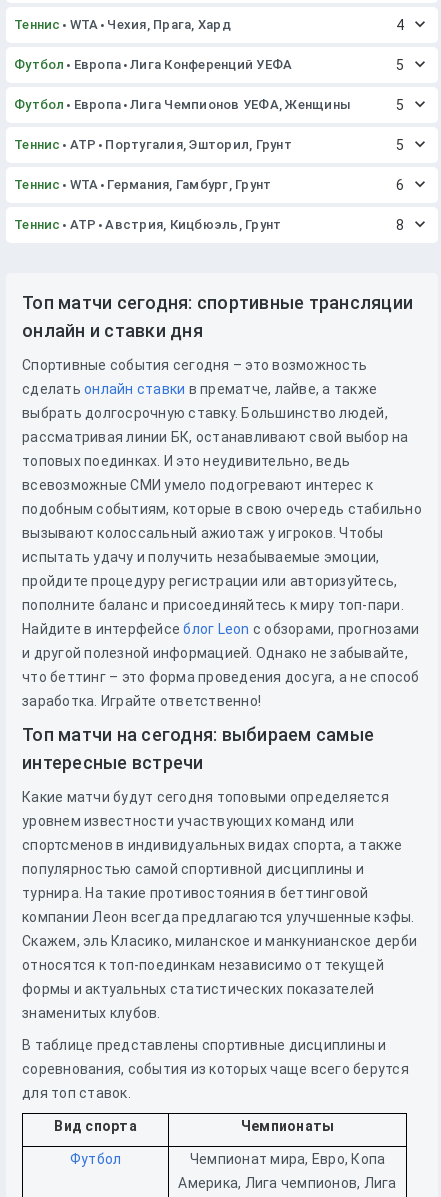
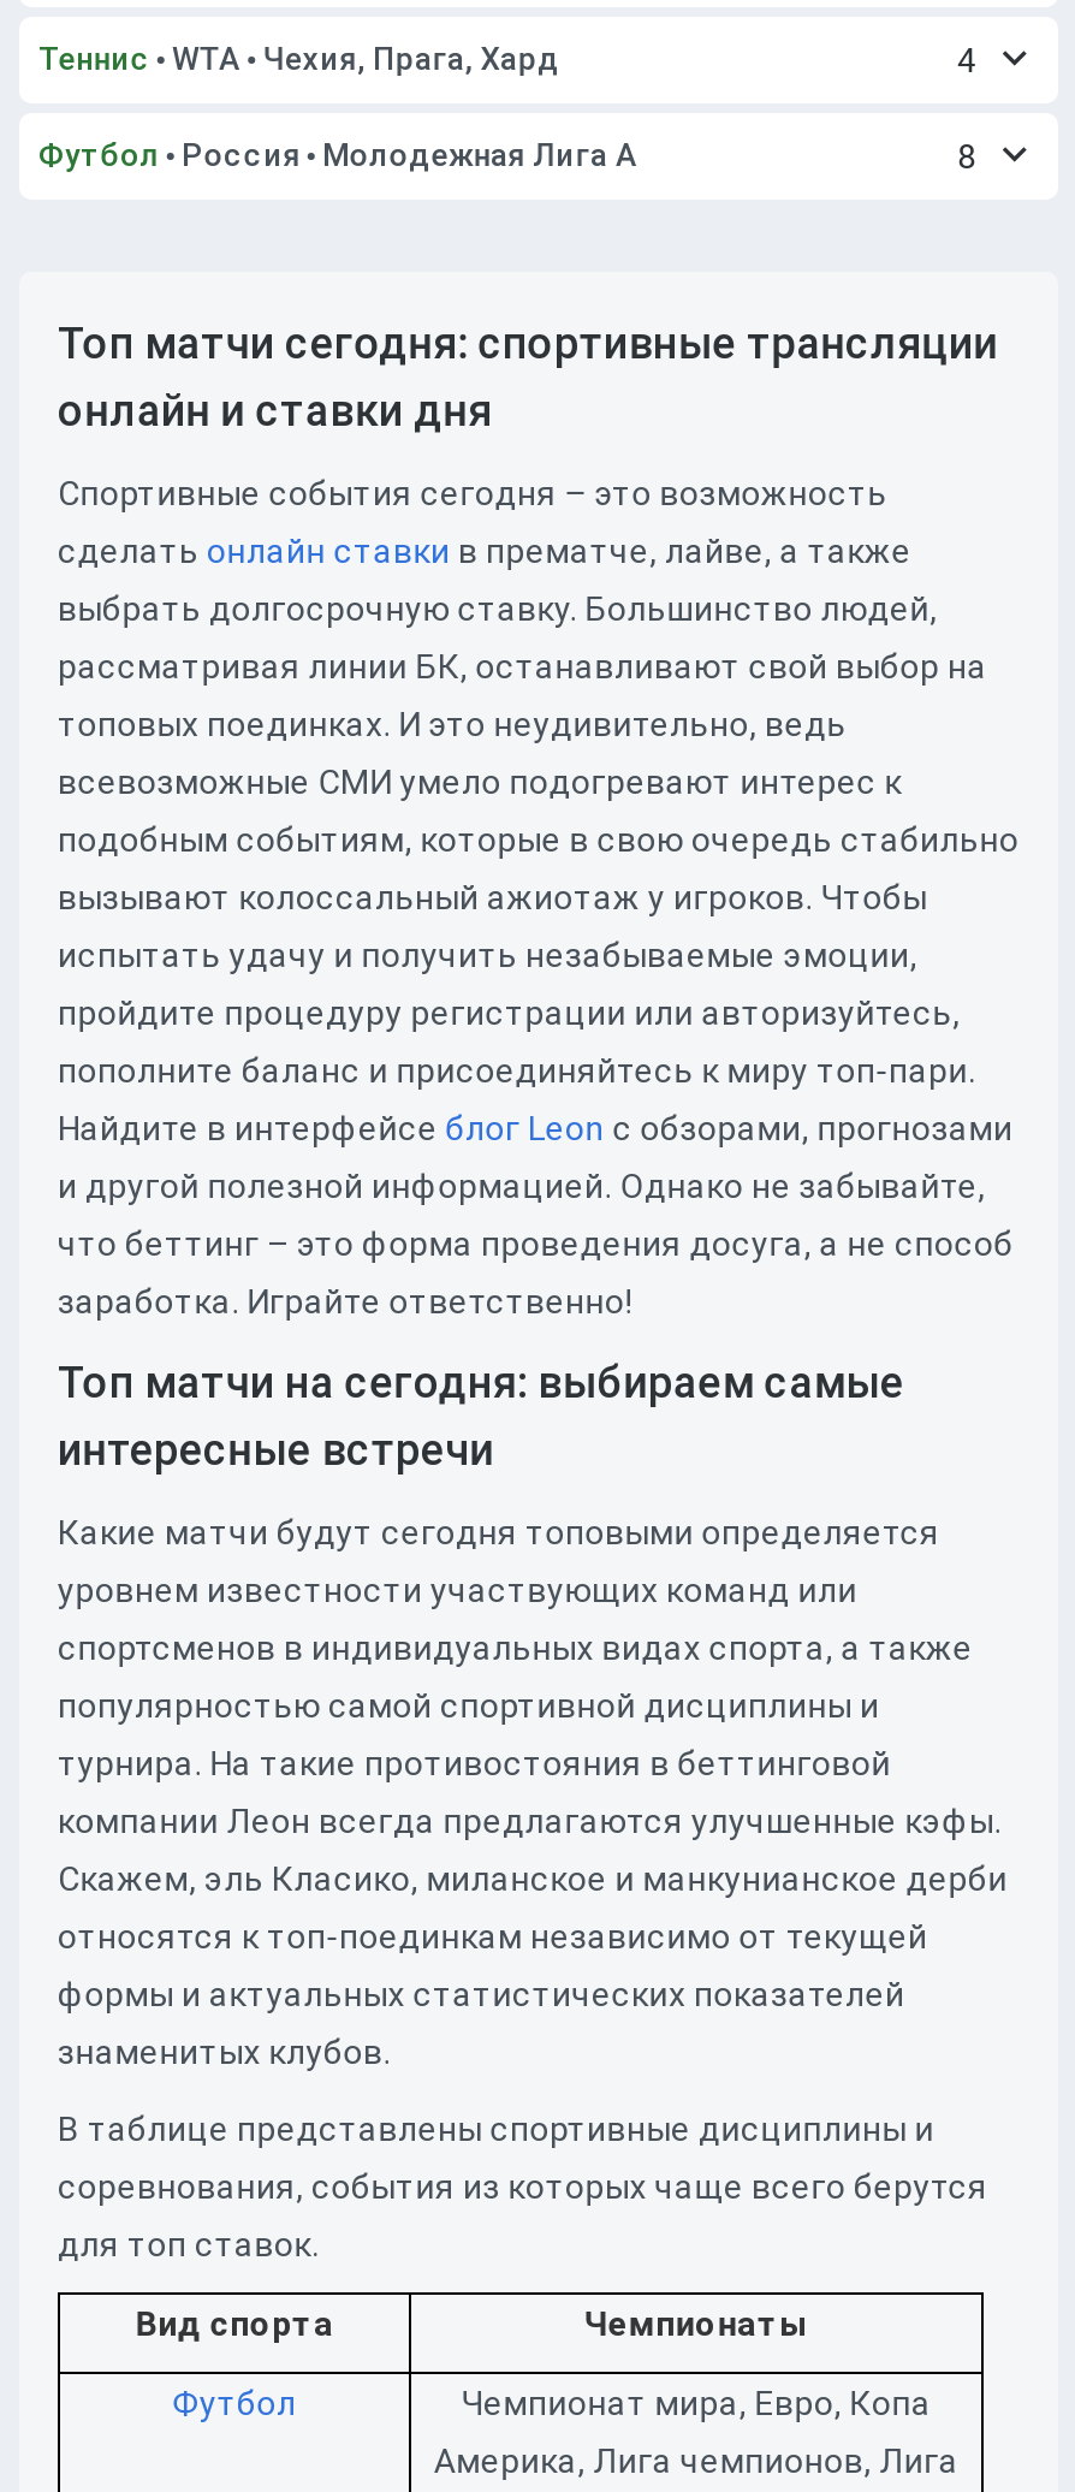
[14,57,404,232] Футбол Европа Лига Конференций УЕФА | 5 | Футбол Европа Лига Чемпионов УЕФА, Женщины | 5 | Теннис ATP Португалия, Эшторил, Грунт | 5 | Теннис WTA Германия, Гамбург, Грунт | 6 | Теннис ATP Австрия, Кицбюэль, Грунт -> [38,137,638,173] Футбол Россия Молодежная Лига А

